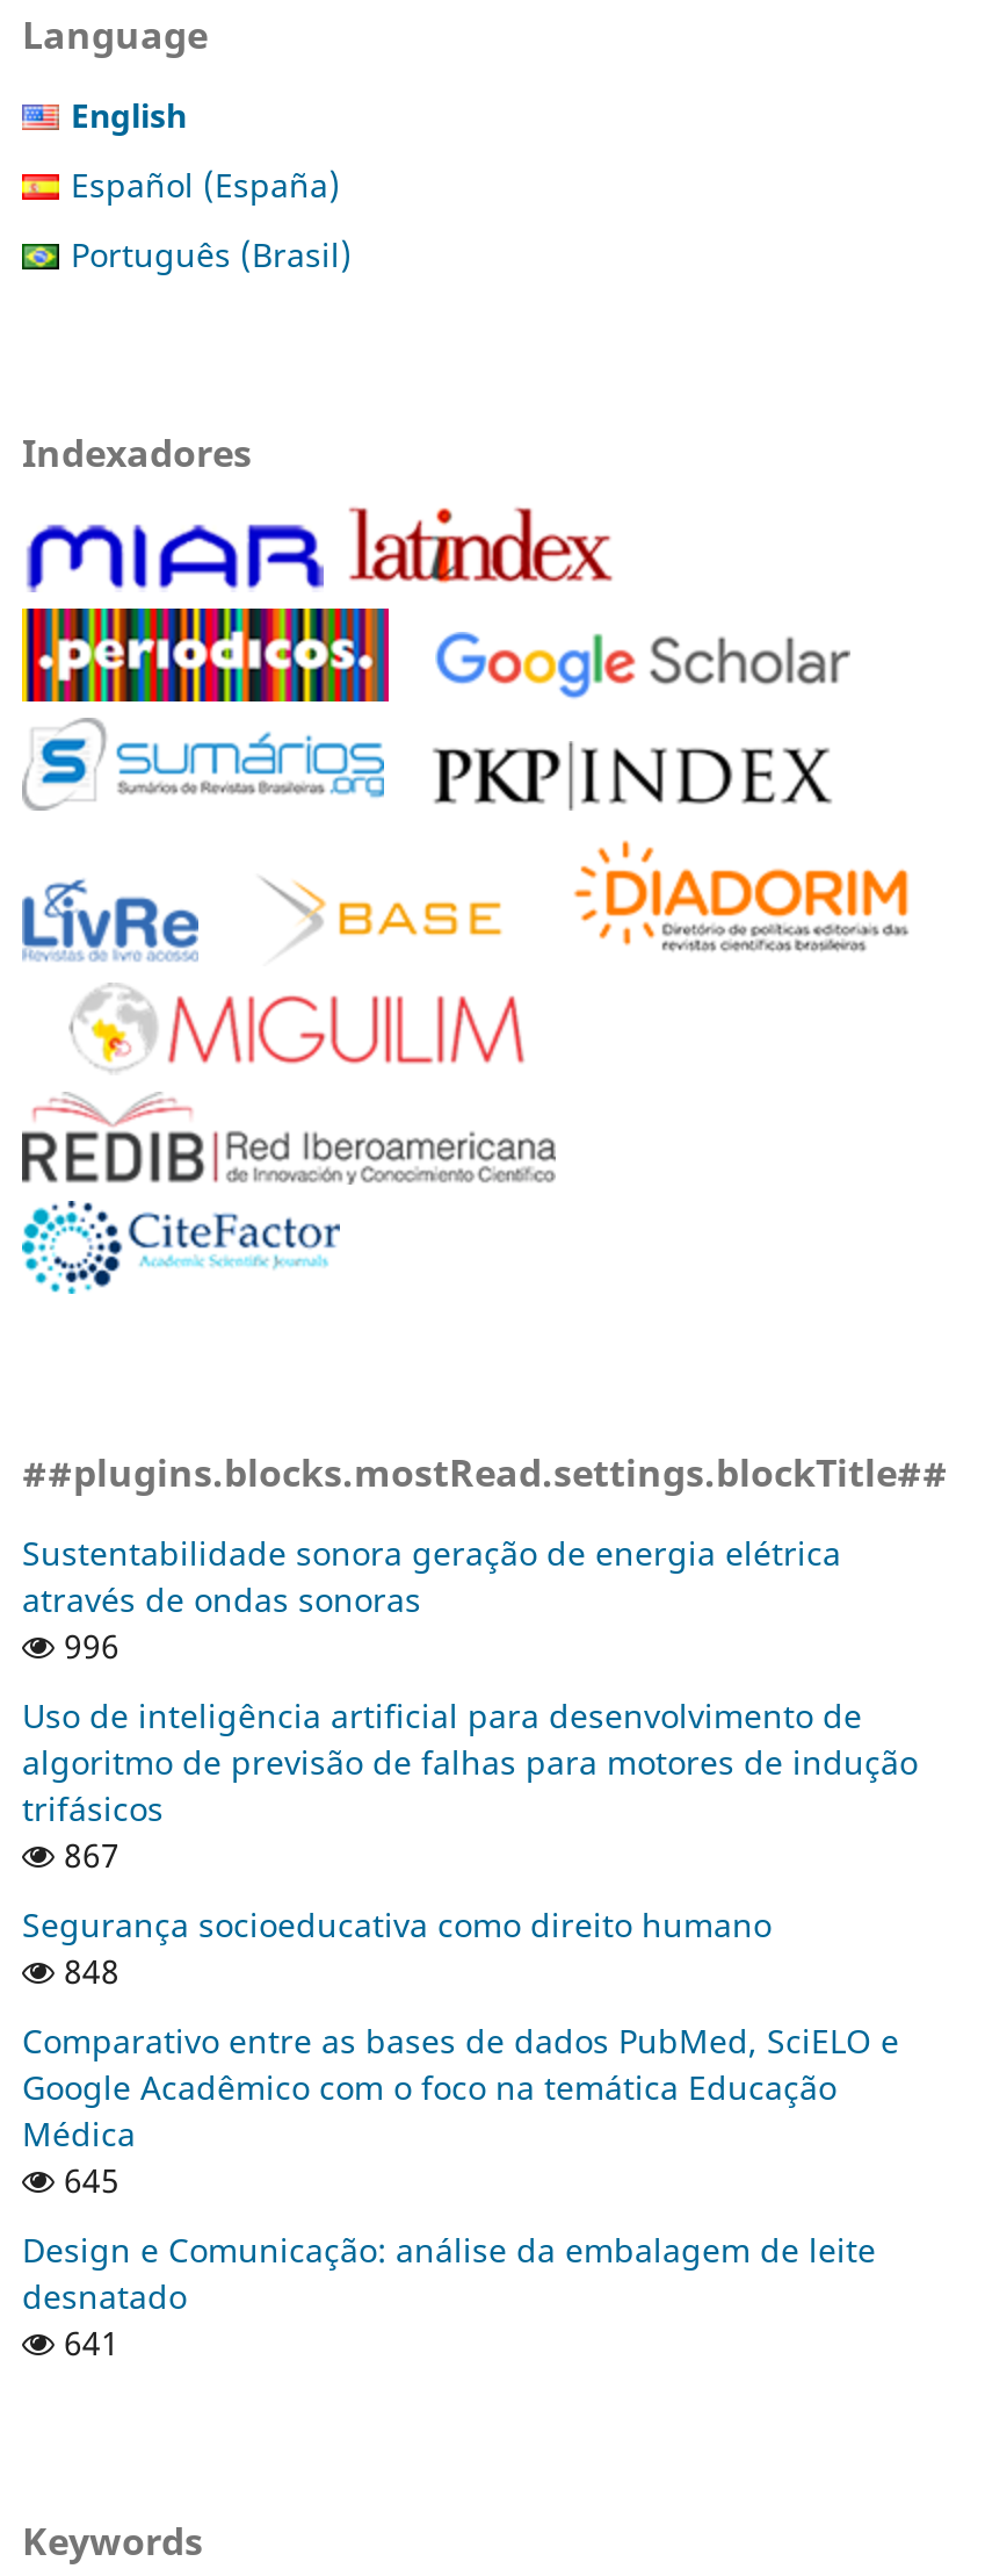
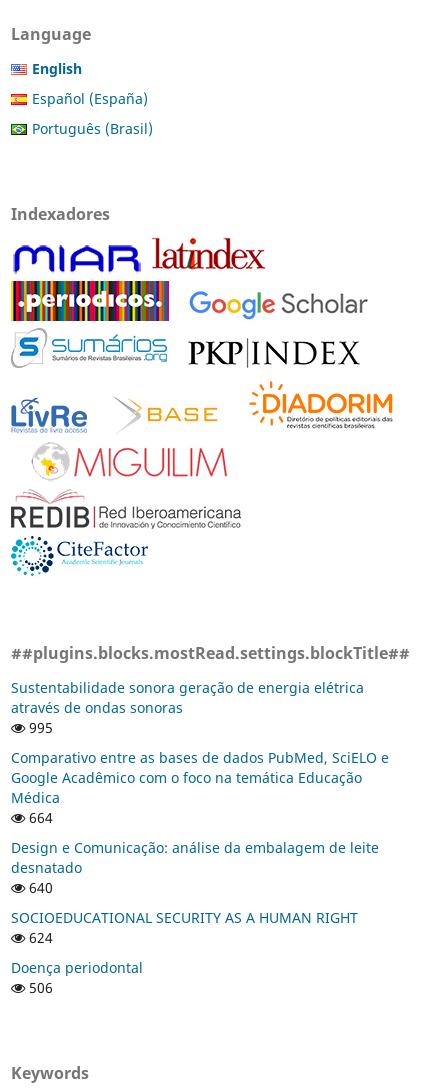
[22,1624,918,1993] 996 | Uso de inteligência artificial para desenvolvimento de | algoritmo de previsão de falhas para motores de indução | trifásicos | 867 | Segurança socioeducativa como direito humano | 848 -> [25,718,53,737] 995
moved [22,2019,899,2156] -> [11,748,389,807]: Comparativo entre as bases de dados PubMed, SciELO e | Google Acadêmico com o foco na temática Educação | Médica
[55,2158,119,2202] 645 -> [25,808,53,827] 664
moved [22,2228,876,2319] -> [11,838,379,877]: Design e Comunicação: análise da embalagem de leite | desnatado
[55,2321,119,2365] 641 -> [11,878,358,997] 640 | SOCIOEDUCATIONAL SECURITY AS A HUMAN RIGHT | 624 | Doença periodontal | 506

